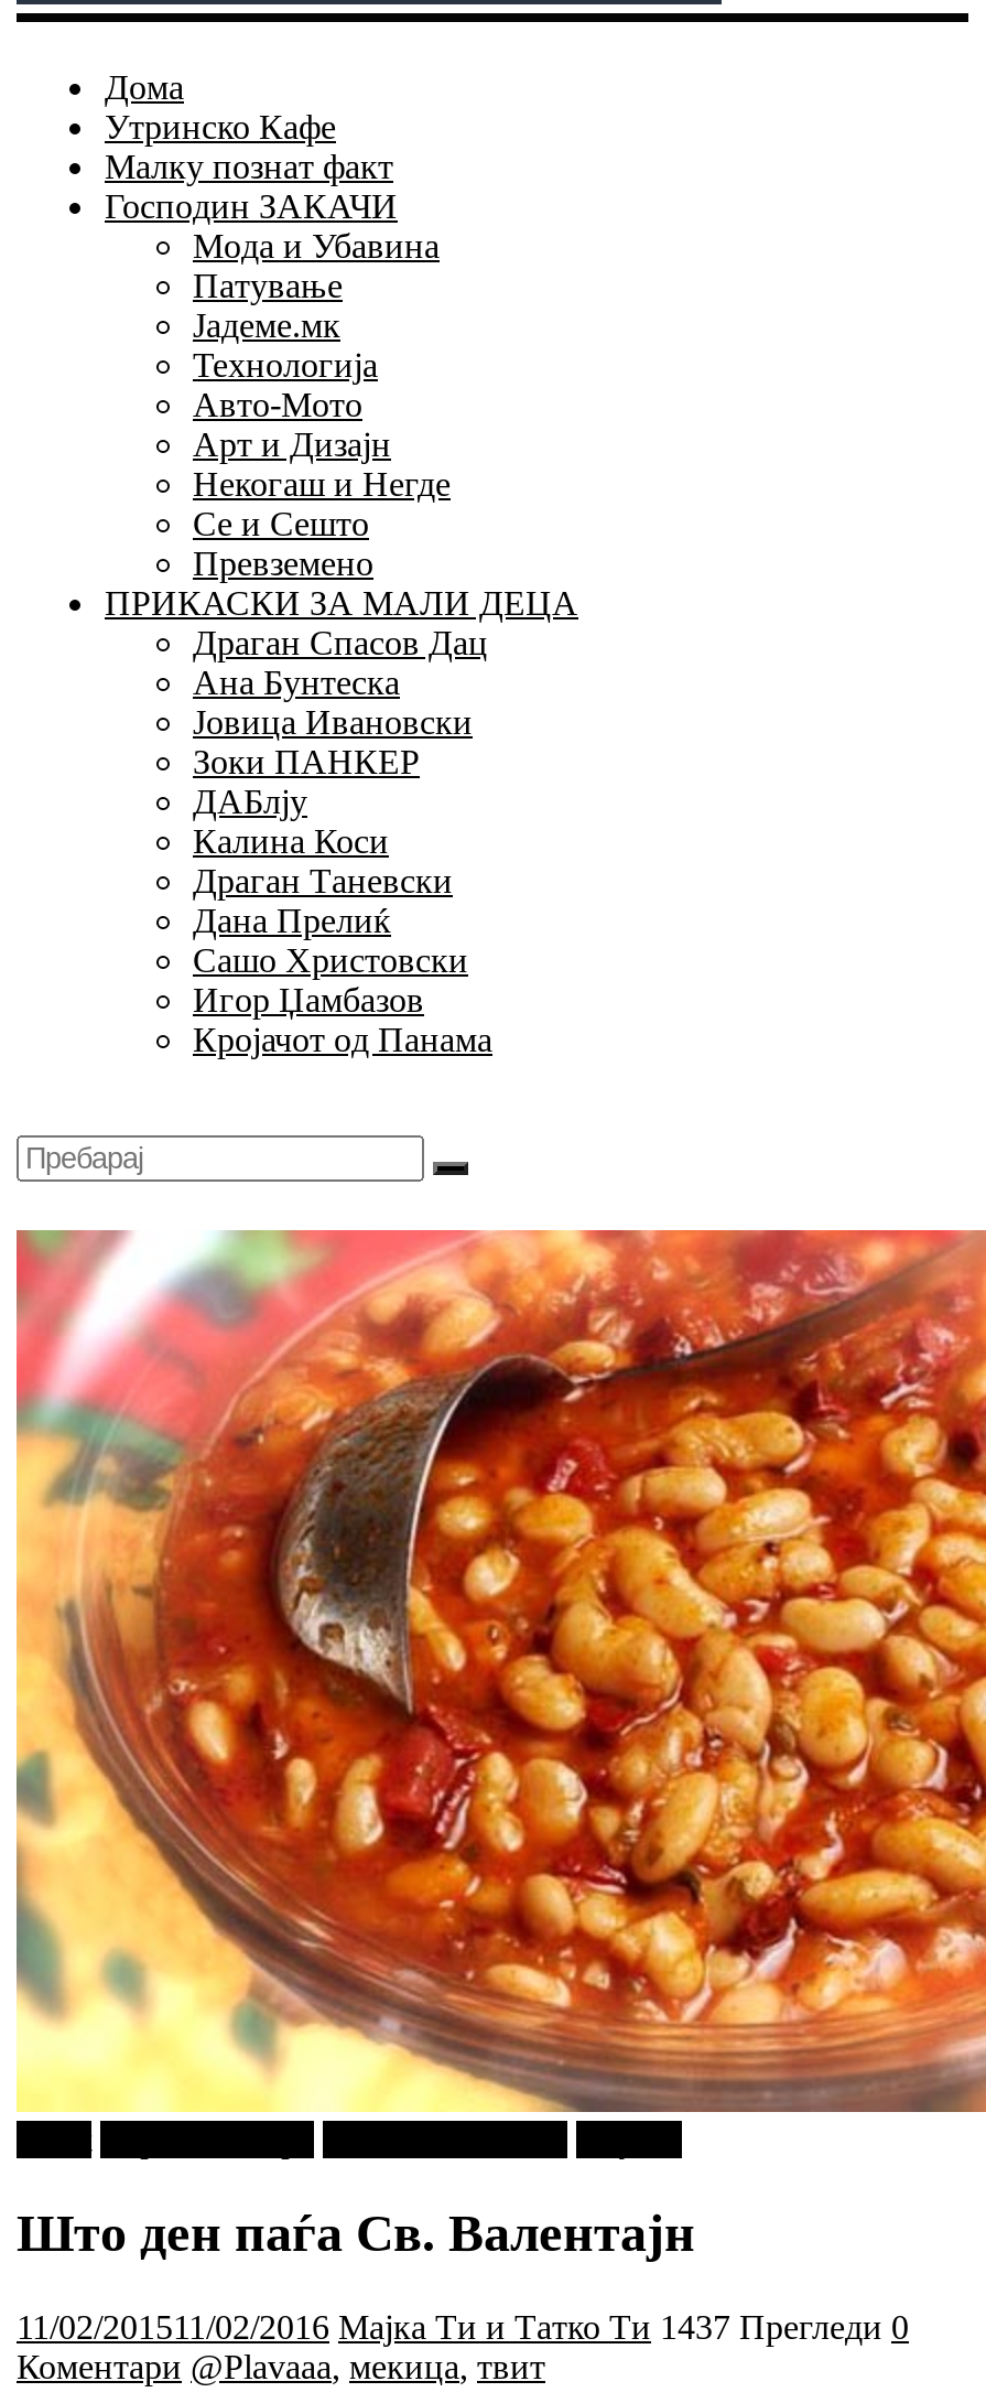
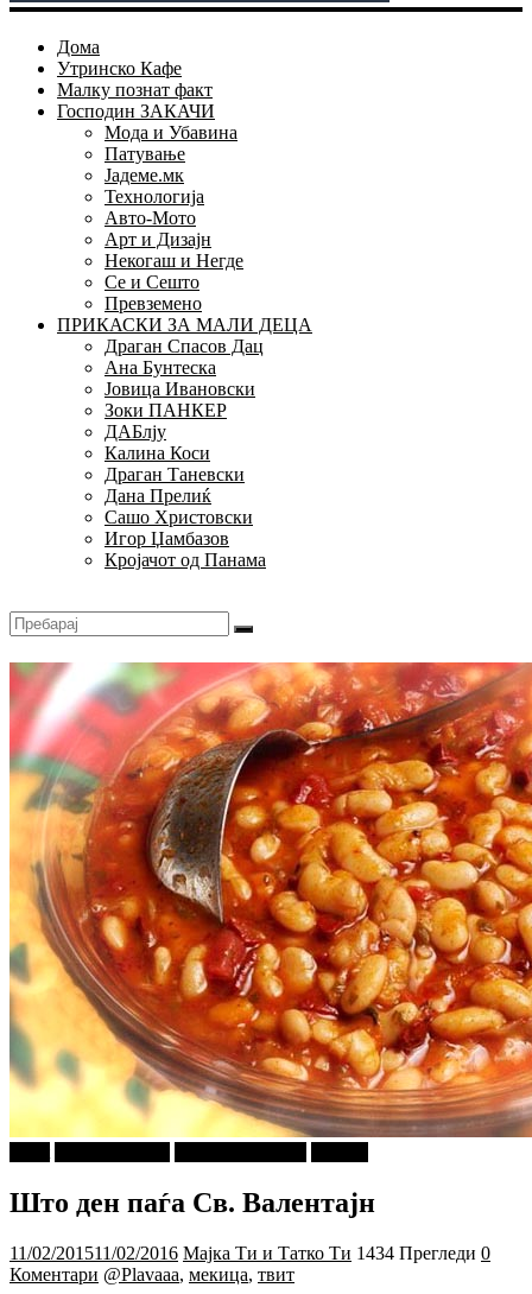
[17,2307,909,2345] 11/02/201511/02/2016 Мајка Ти и Татко Ти 1437 Прегледи 0 -> [9,1242,490,1263] 11/02/201511/02/2016 Мајка Ти и Татко Ти 1434 Прегледи 0

